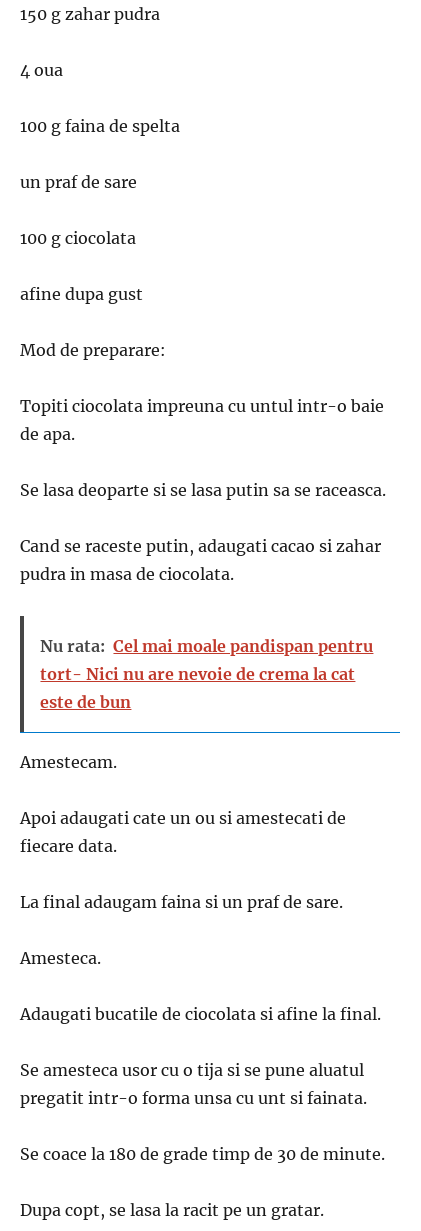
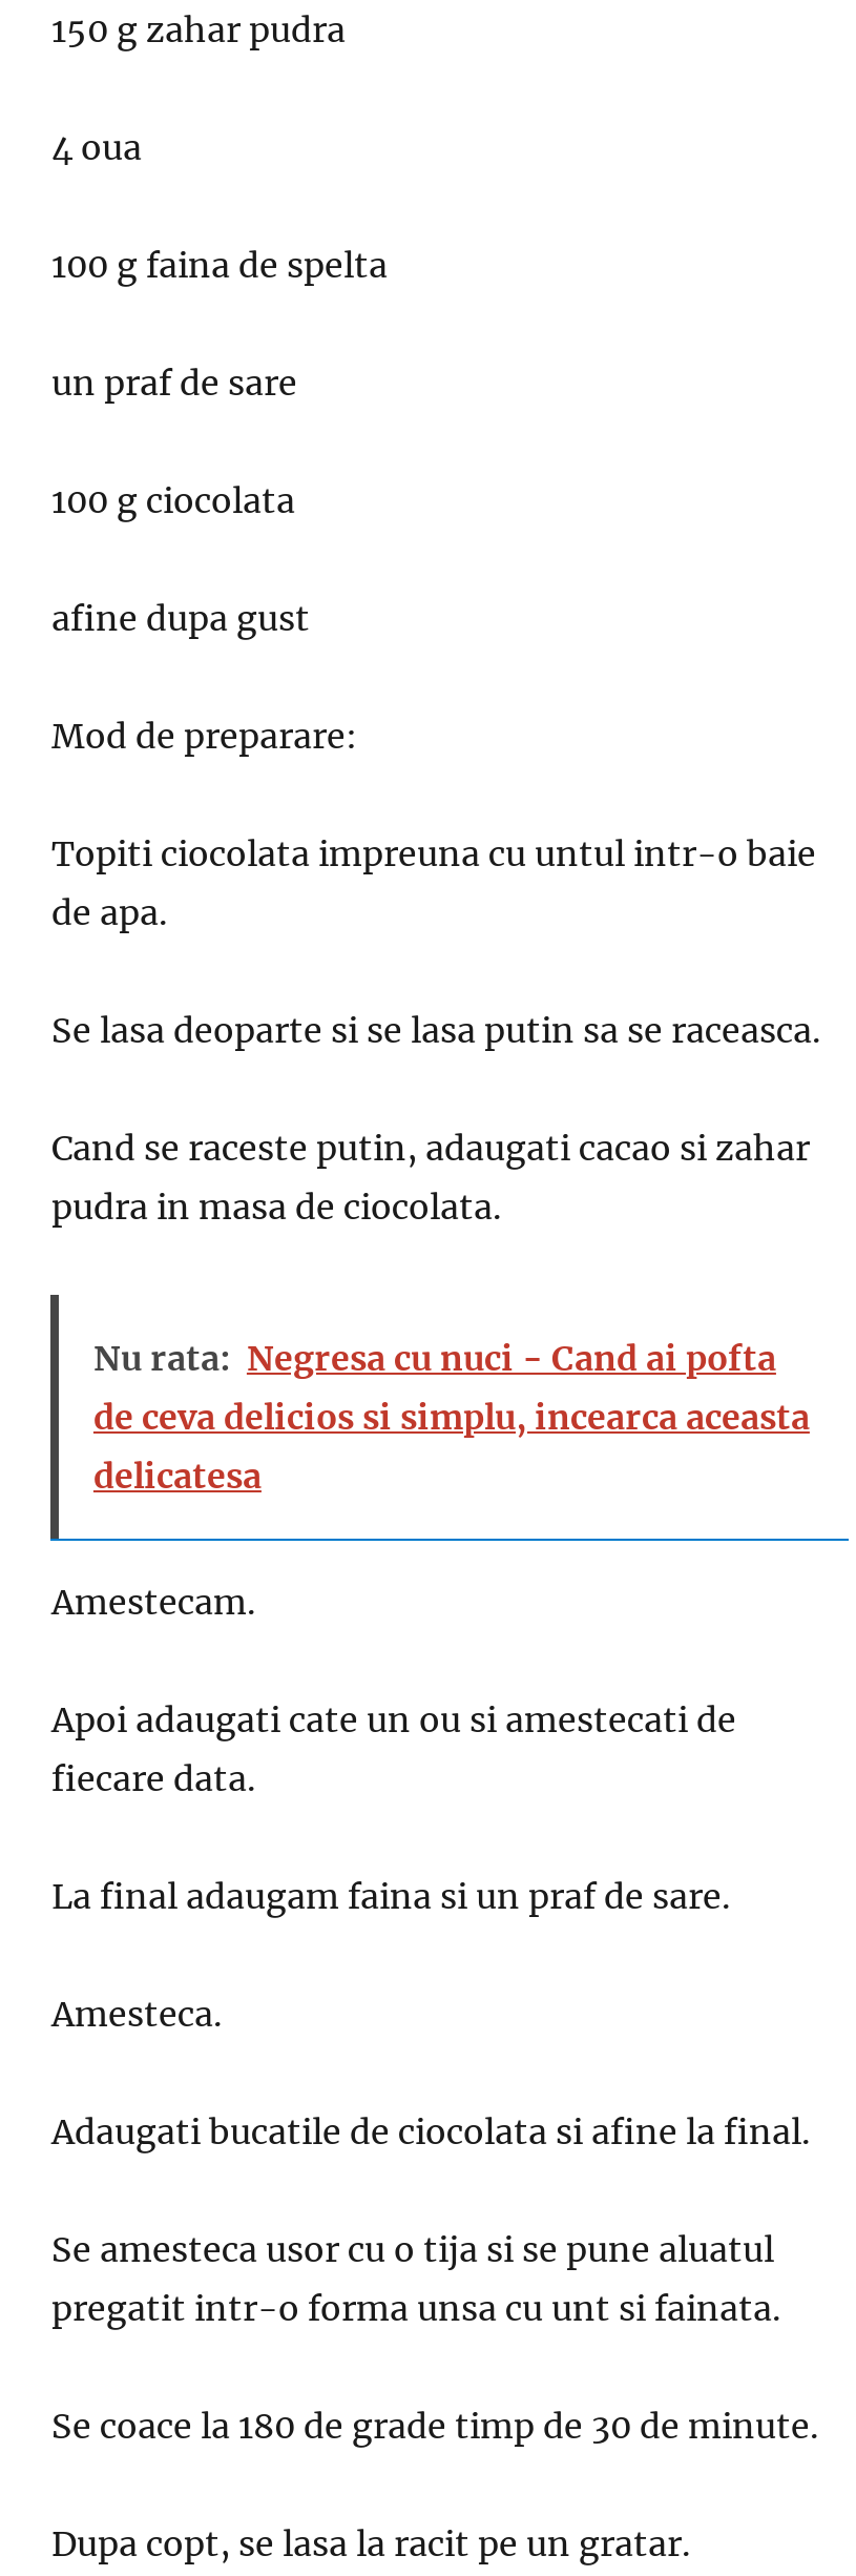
[40,636,373,712] Nu rata: Cel mai moale pandispan pentru | tort- Nici nu are nevoie de crema la cat | este de bun -> [93,1338,810,1498] Nu rata: Negresa cu nuci - Cand ai pofta | de ceva delicios si simplu, incearca aceasta | delicatesa

